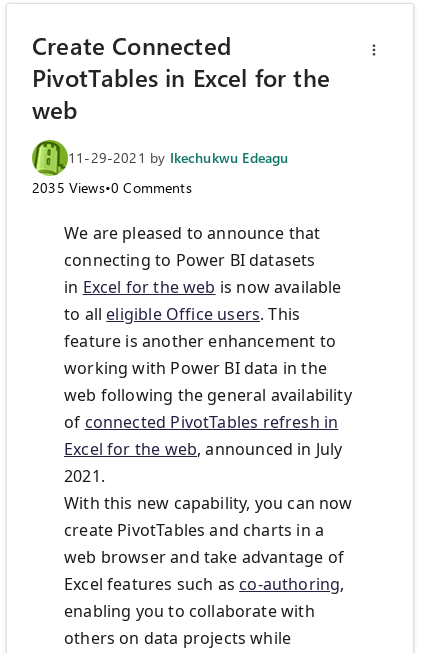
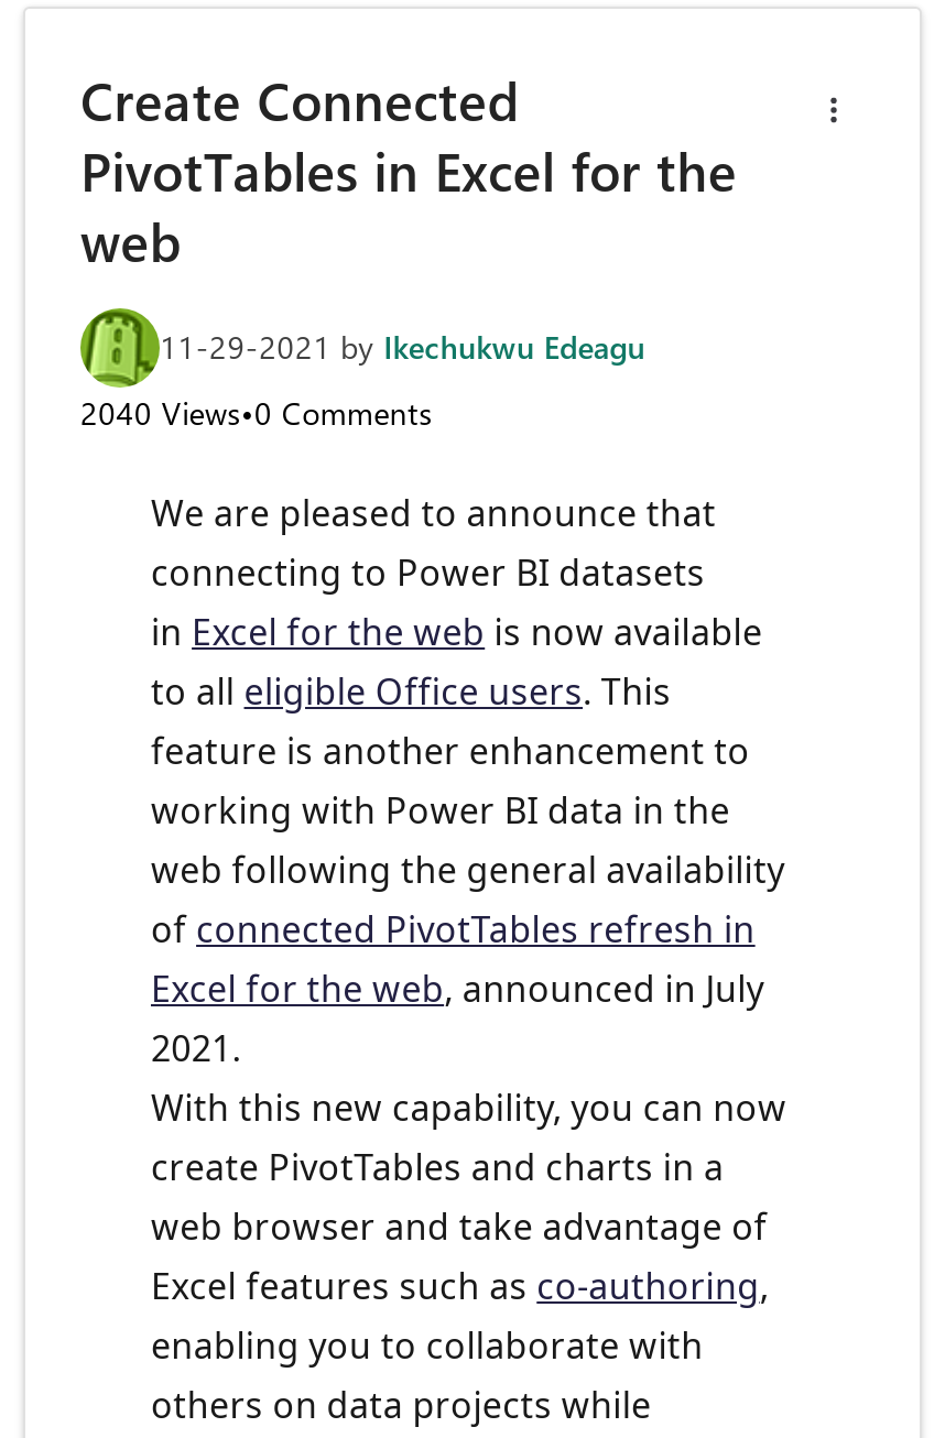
[32,178,192,197] 2035 Views•0 Comments -> [80,393,432,435] 2040 Views•0 Comments

